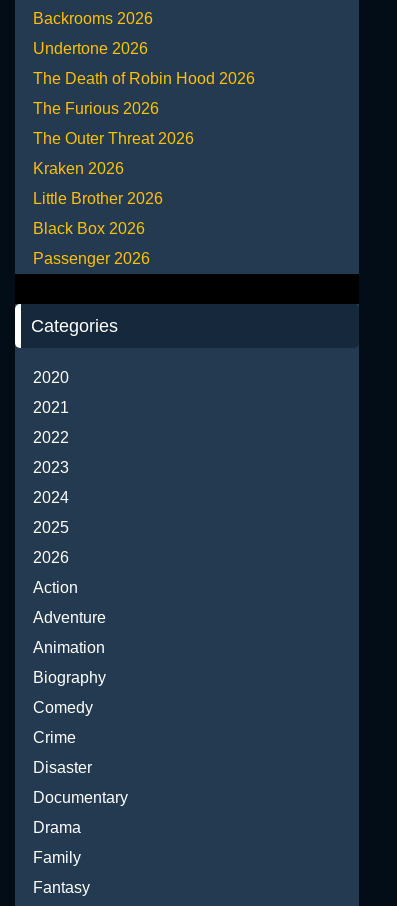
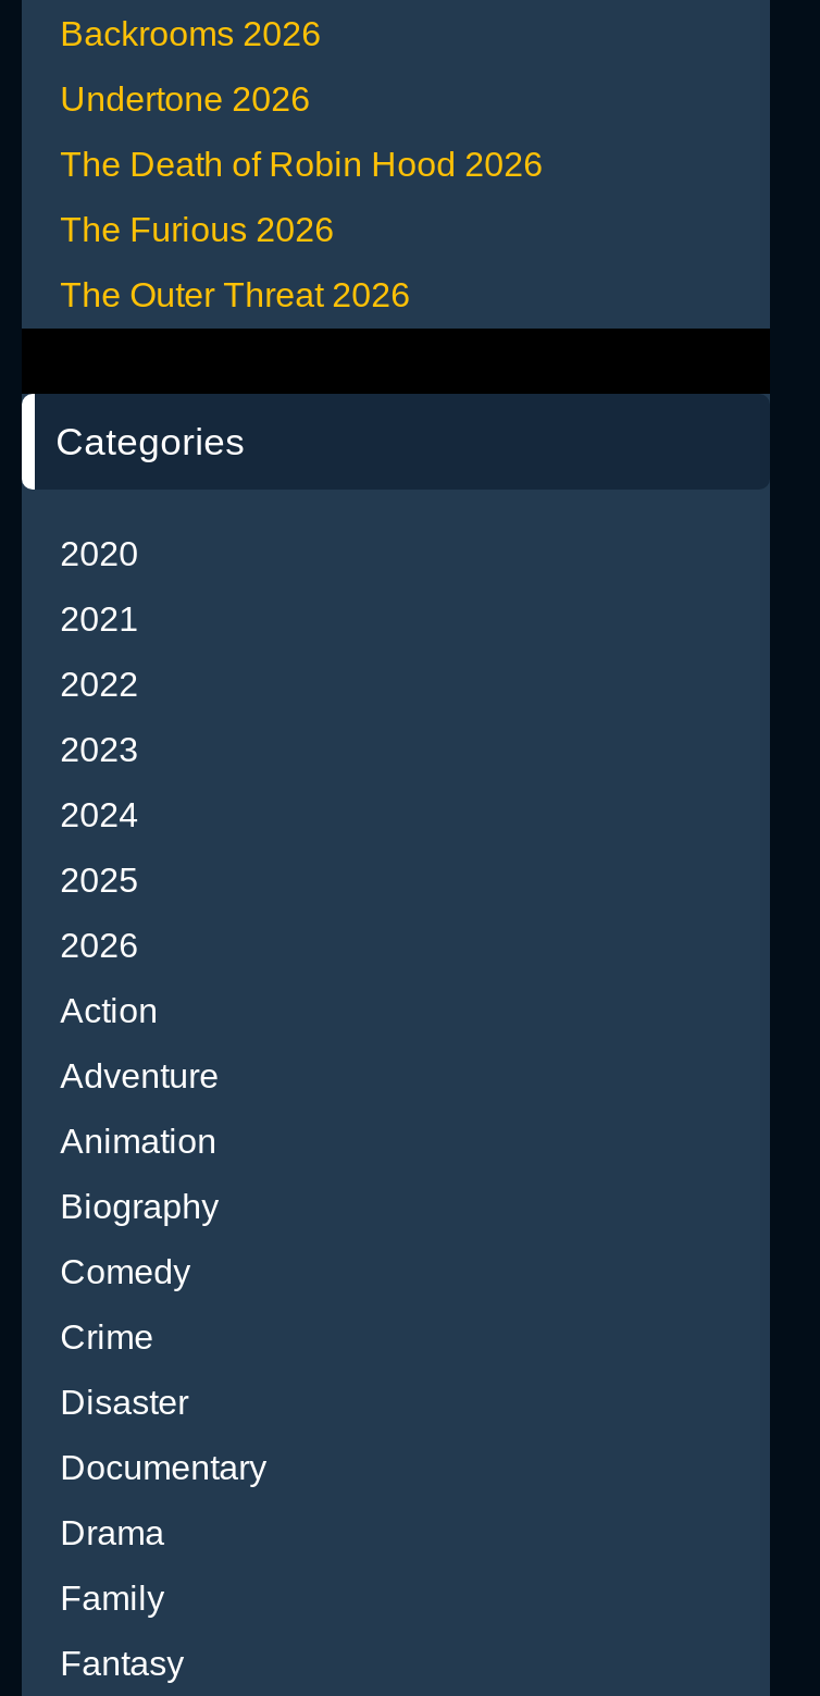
[33,160,163,267] Kraken 2026 | Little Brother 2026 | Black Box 2026 | Passenger 2026 -> none

